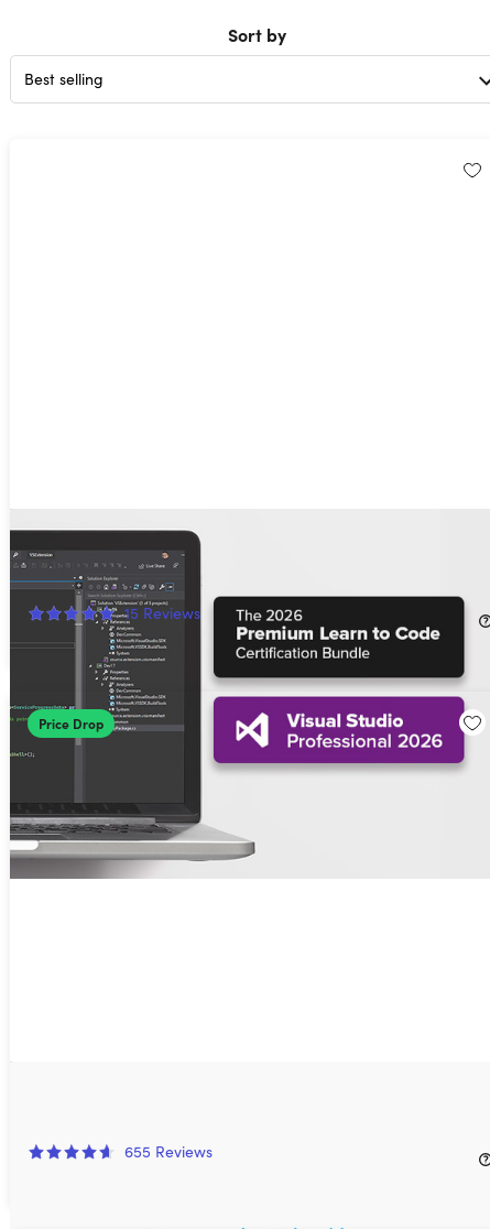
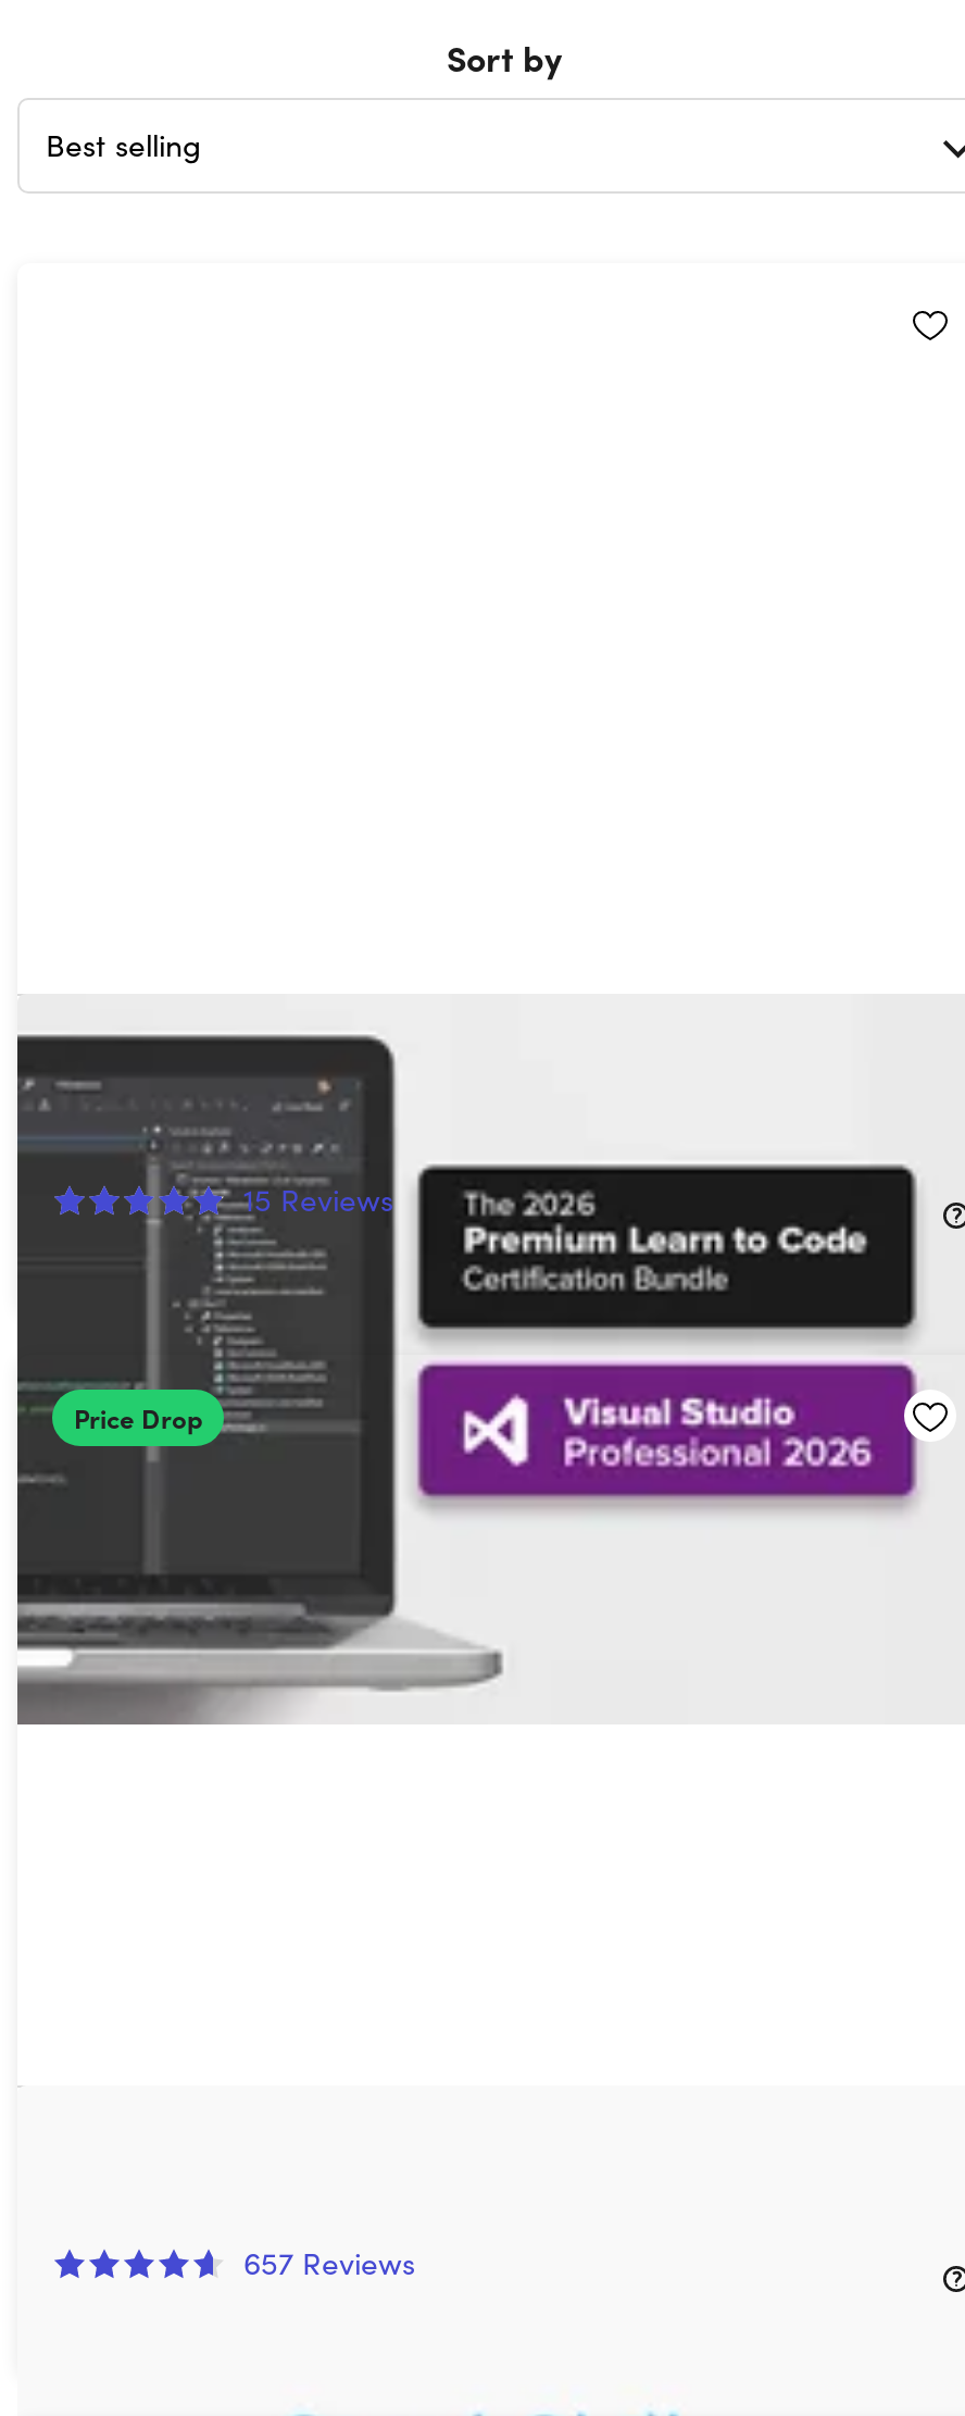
[124,1139,213,1161] 655 Reviews -> [243,2239,415,2283] 657 Reviews

